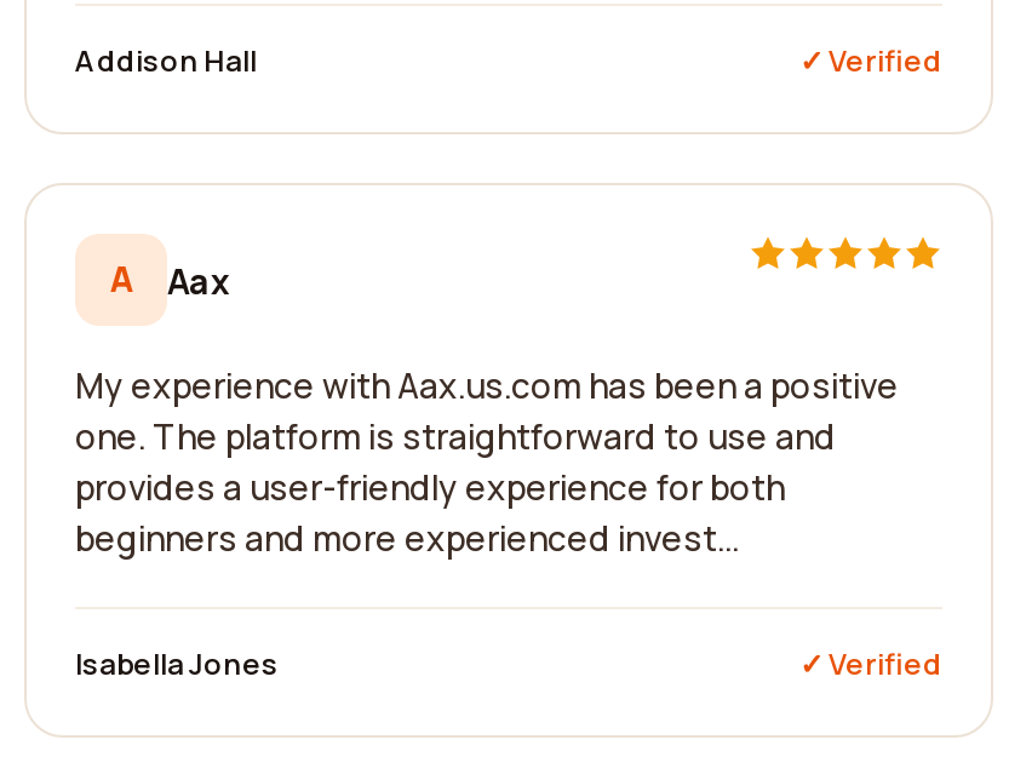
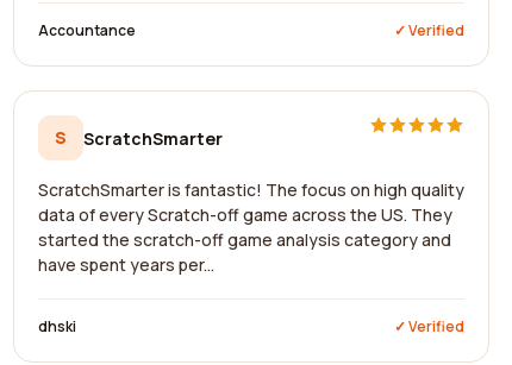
[75,40,257,81] Addison Hall -> [38,20,136,40] Accountance
[110,256,230,303] A | Aax -> [55,126,223,149] S | ScratchSmarter
[75,362,899,561] My experience with Aax.us.com has been a positive | one. The platform is straightforward to use and | provides a user-friendly experience for both | beginners and more experienced invest... -> [38,178,464,276] ScratchSmarter is fantastic! The focus on high quality | data of every Scratch-off game across the US. They | started the scratch-off game analysis category and | have spent years per...
[75,643,279,684] Isabella Jones -> [38,316,76,336] dhski

